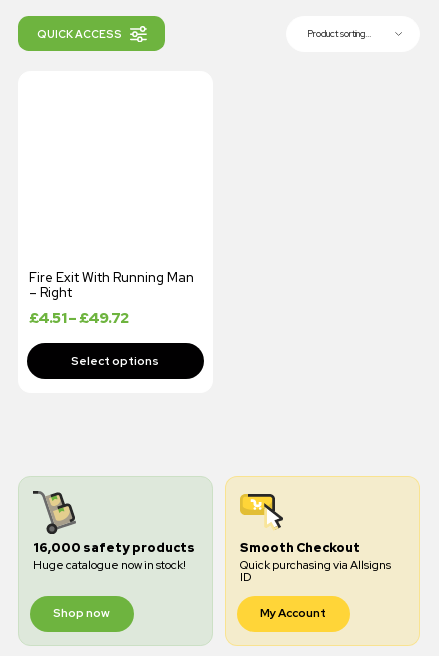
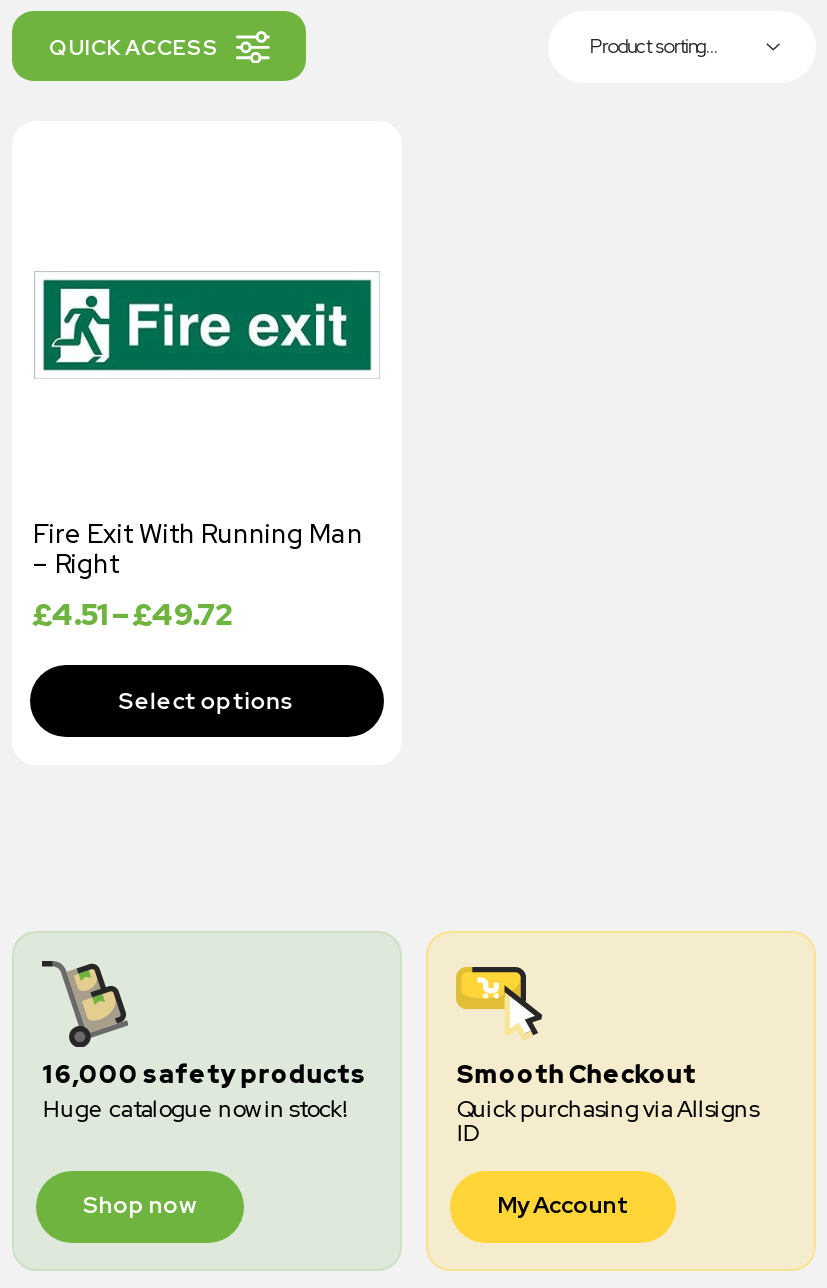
none -> [40,277,374,373] [image]

